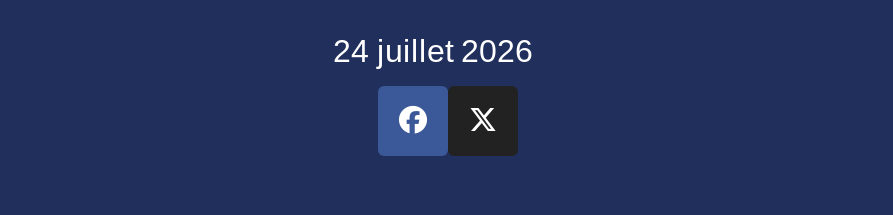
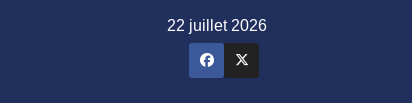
[333,34,533,68] 24 juillet 2026 -> [166,17,266,34] 22 juillet 2026

